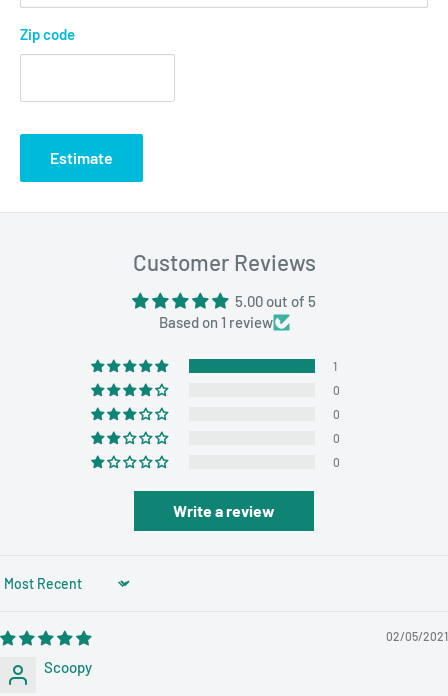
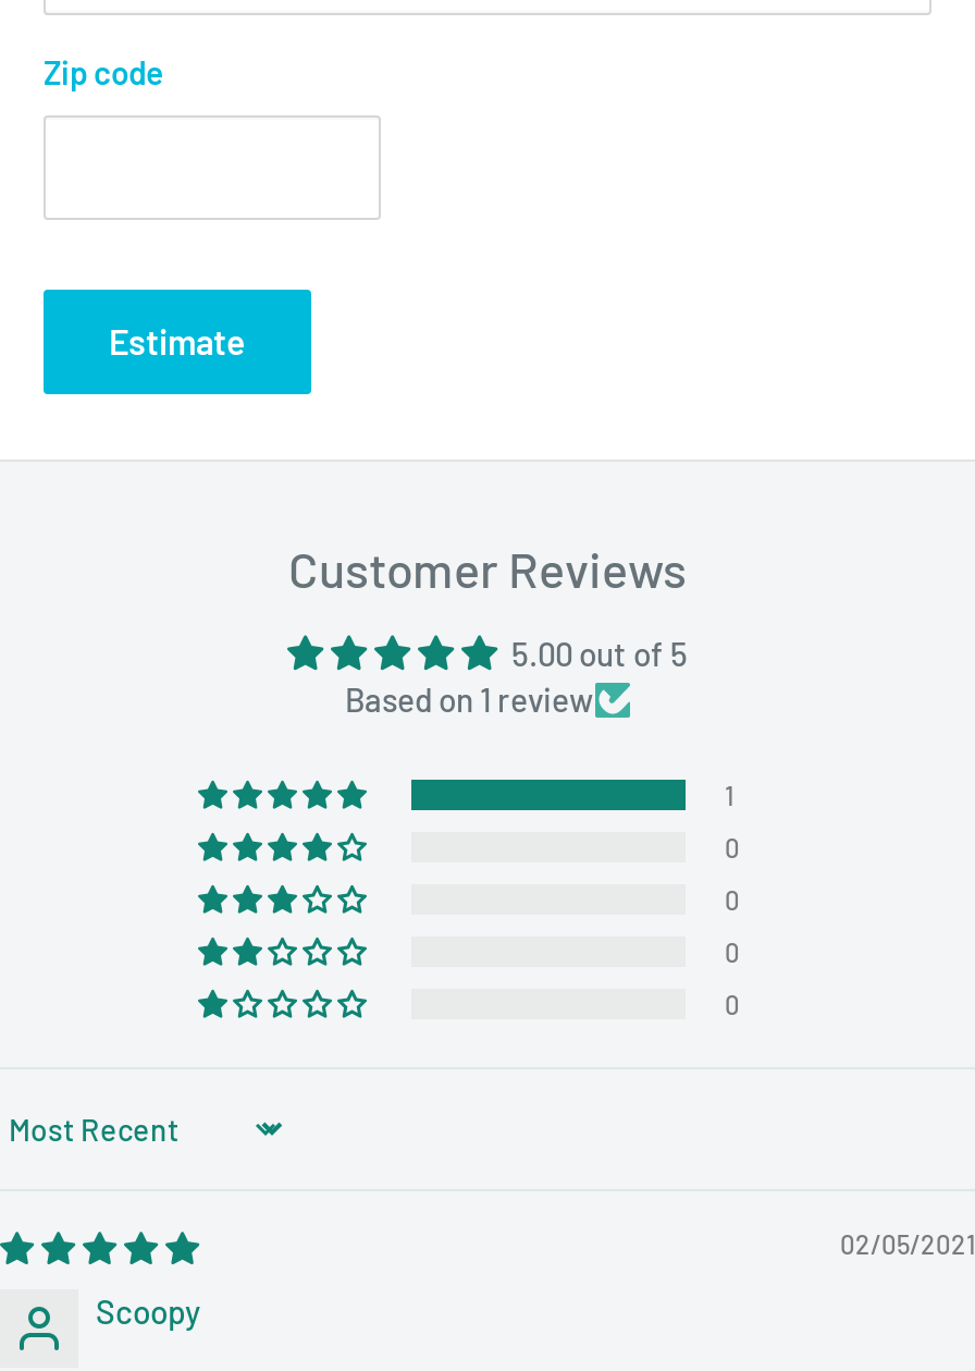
[173,500,275,519] Write a review -> none

